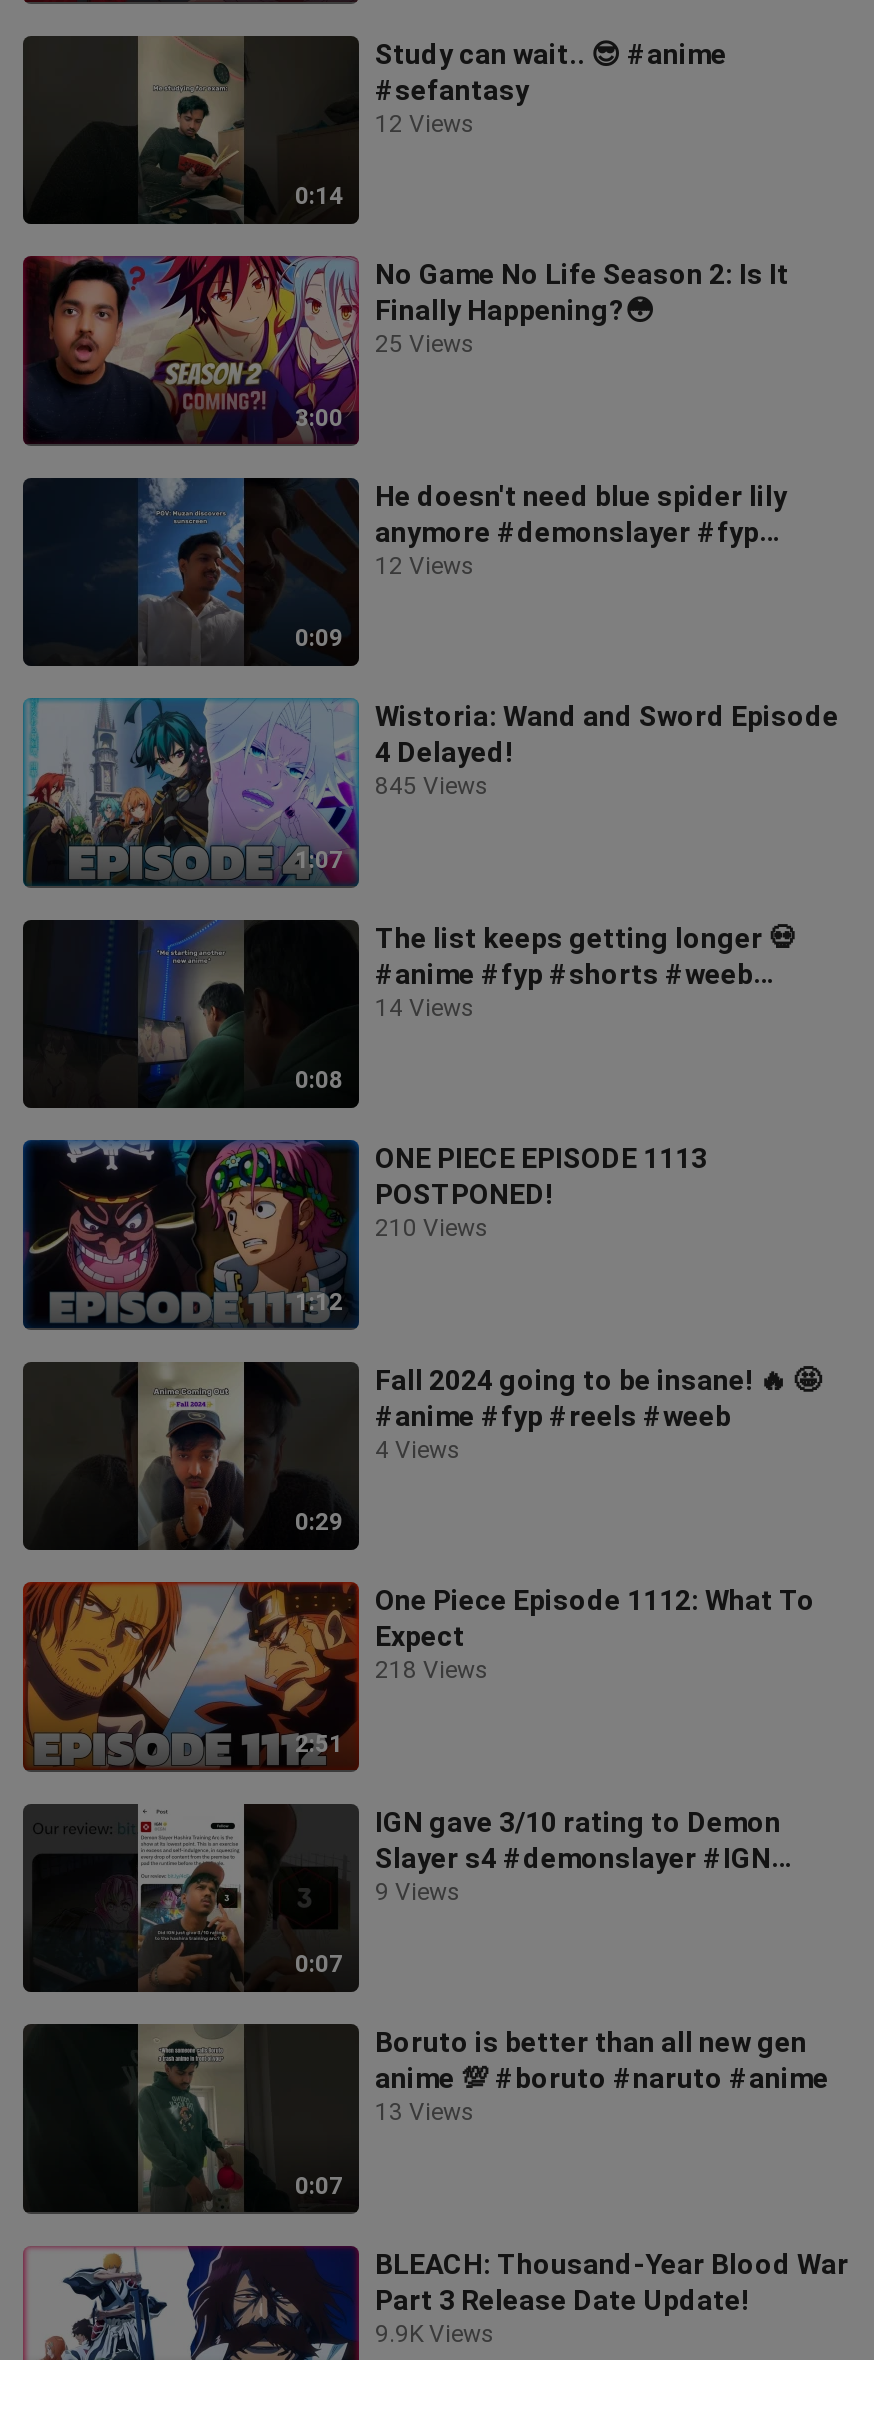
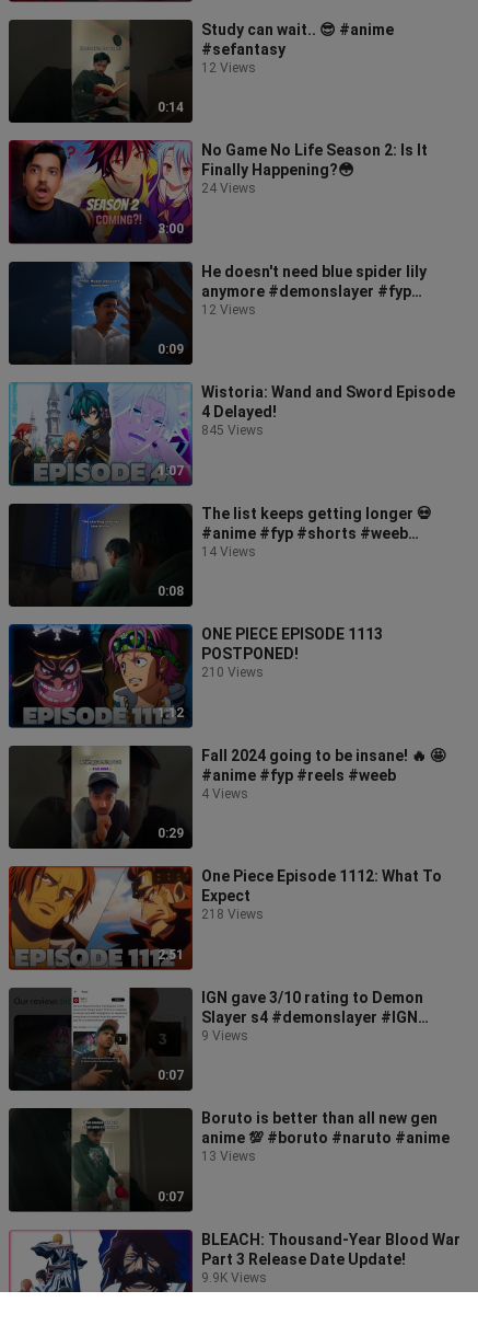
[375,330,475,358] 25 Views -> [201,181,256,196] 24 Views

